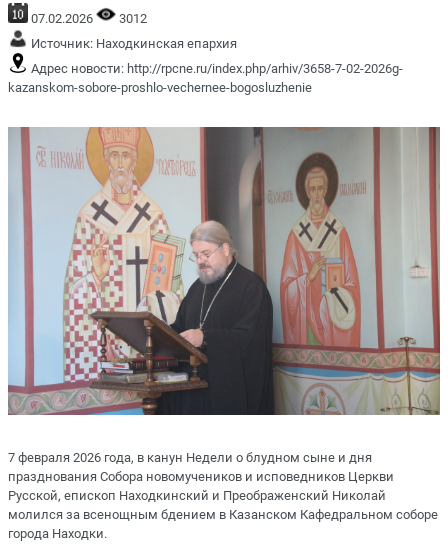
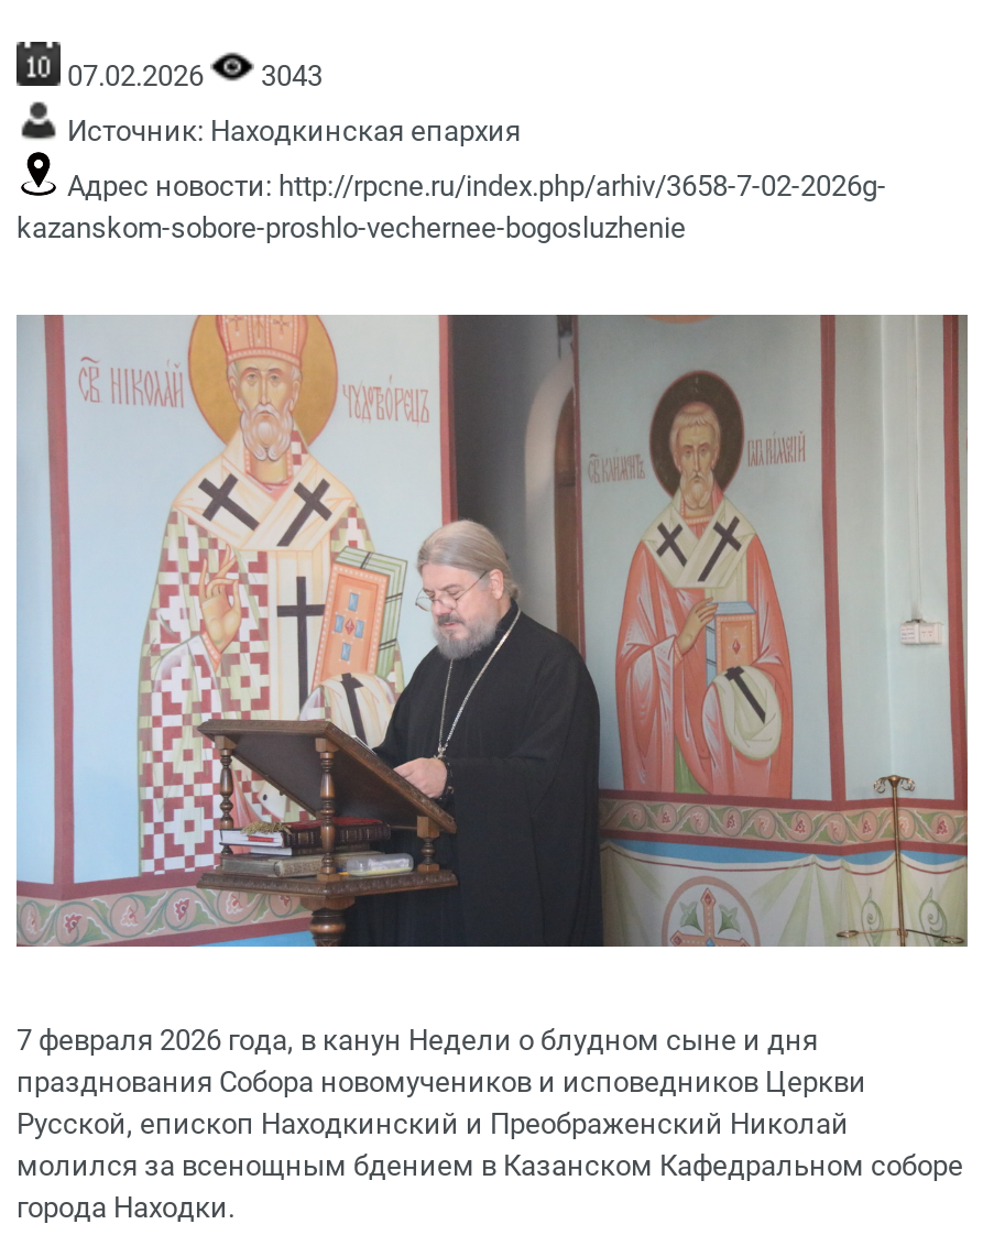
[28,11,147,26] 07.02.2026 3012 -> [61,59,323,92] 07.02.2026 3043

